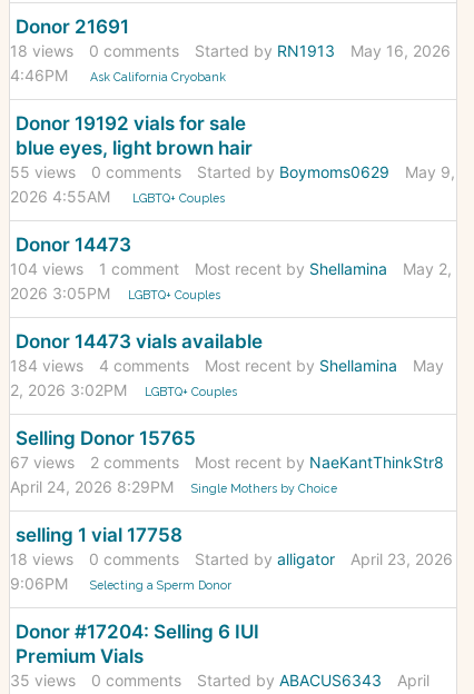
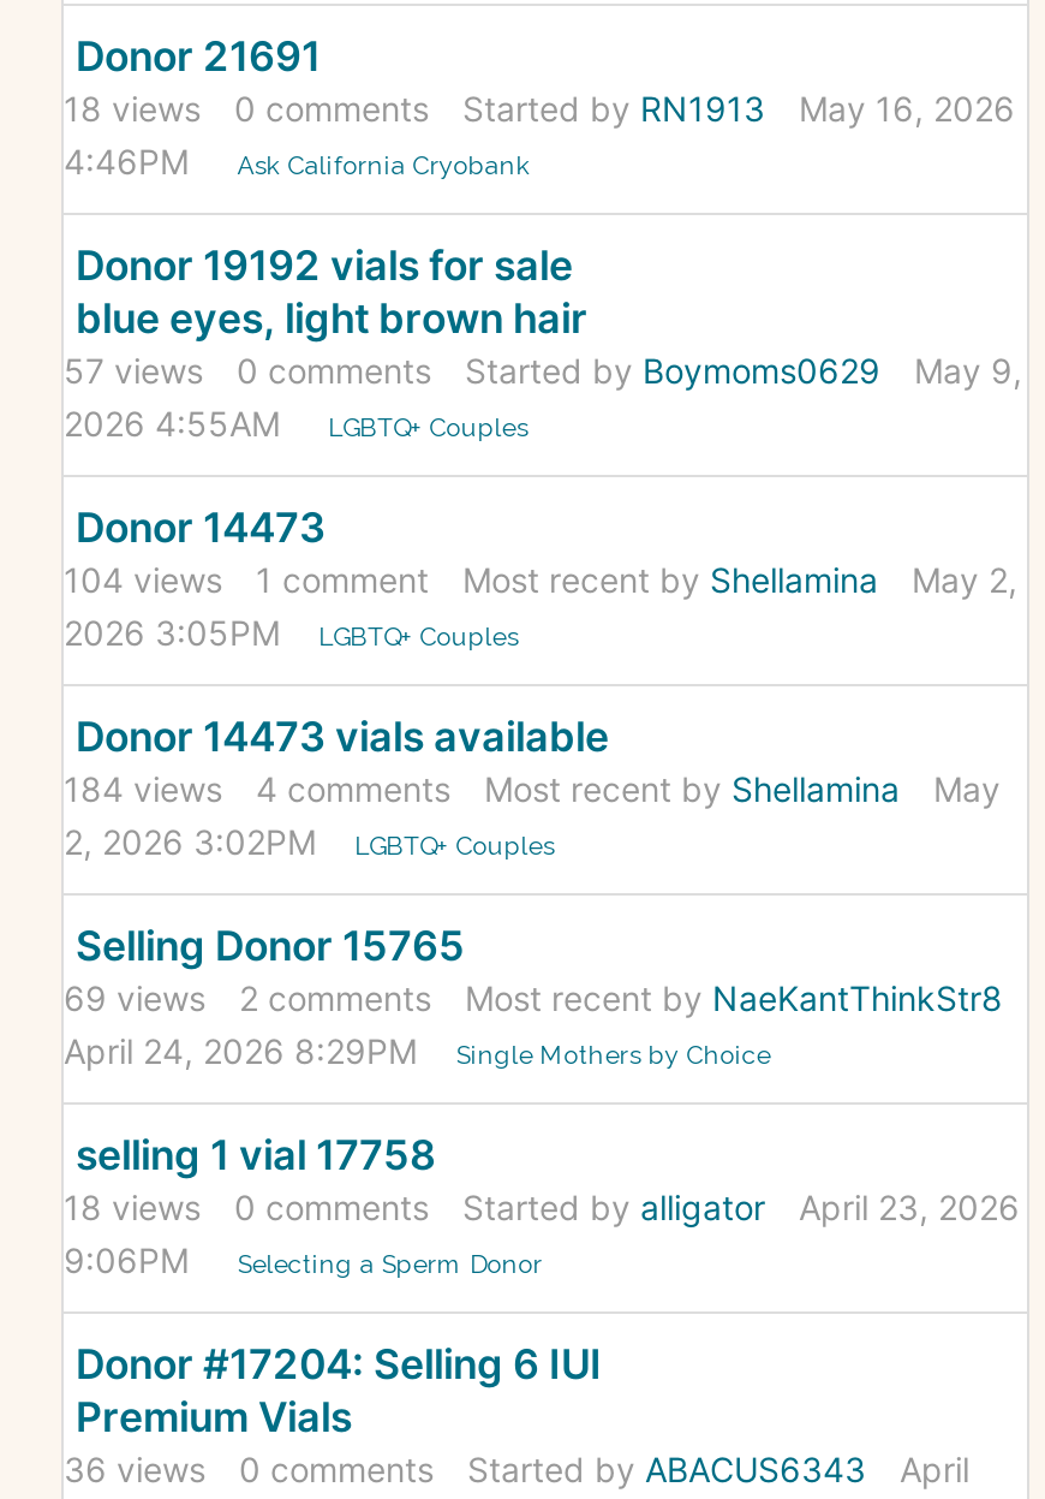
[10,163,455,182] 55 views 0 comments Started by Boymoms0629 May 9, -> [64,351,1022,392] 57 views 0 comments Started by Boymoms0629 May 9,
[10,453,444,472] 67 views 2 comments Most recent by NaeKantThinkStr8 -> [64,978,1003,1019] 69 views 2 comments Most recent by NaeKantThinkStr8
[10,671,429,690] 35 views 0 comments Started by ABACUS6343 April -> [64,1449,969,1490] 36 views 0 comments Started by ABACUS6343 April

